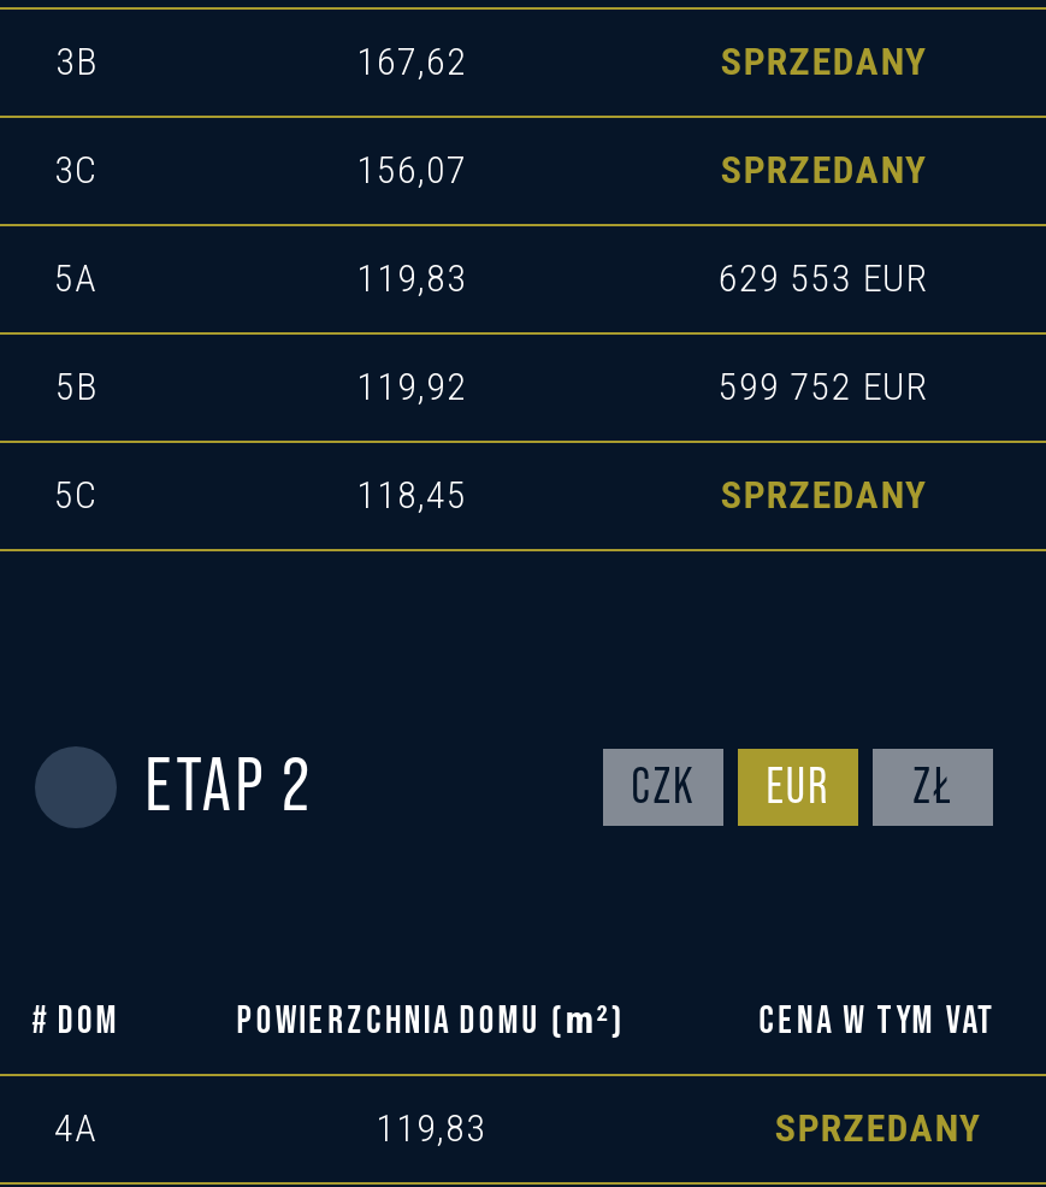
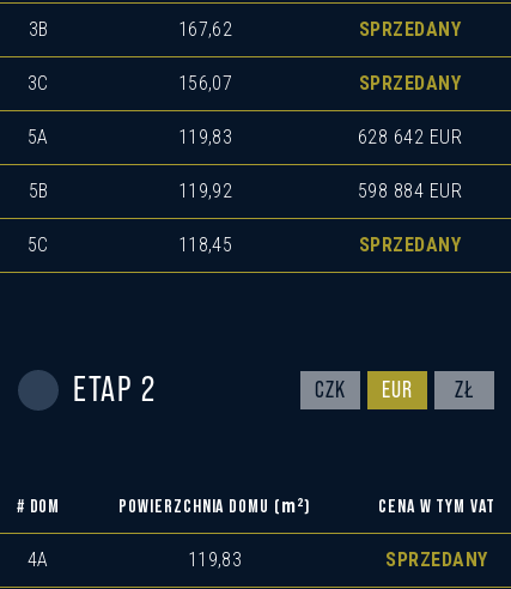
[718,254,928,300] 629 553 EUR -> [358,125,462,148] 628 642 EUR
[718,363,928,409] 599 752 EUR -> [358,179,462,202] 598 884 EUR

